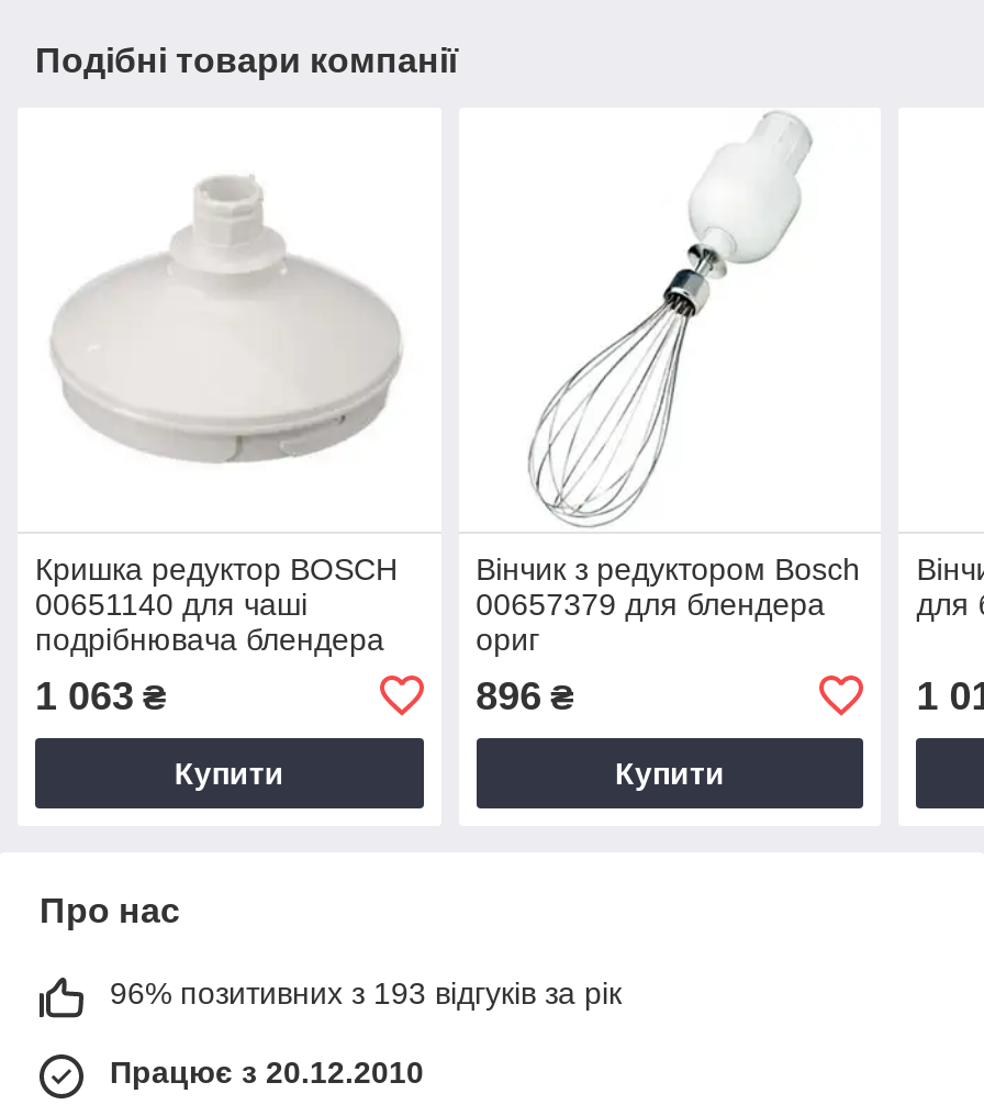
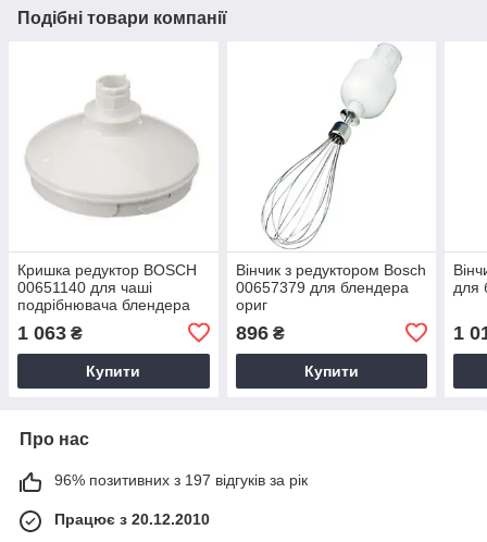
[110,975,622,1010] 96% позитивних з 193 відгуків за рік -> [54,471,308,488] 96% позитивних з 197 відгуків за рік

